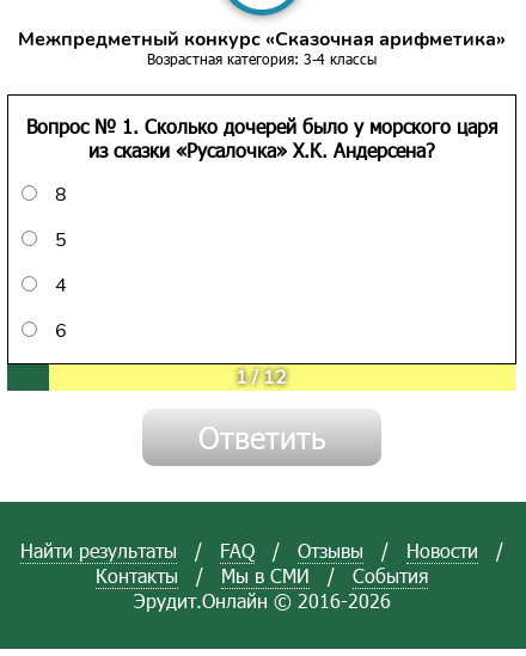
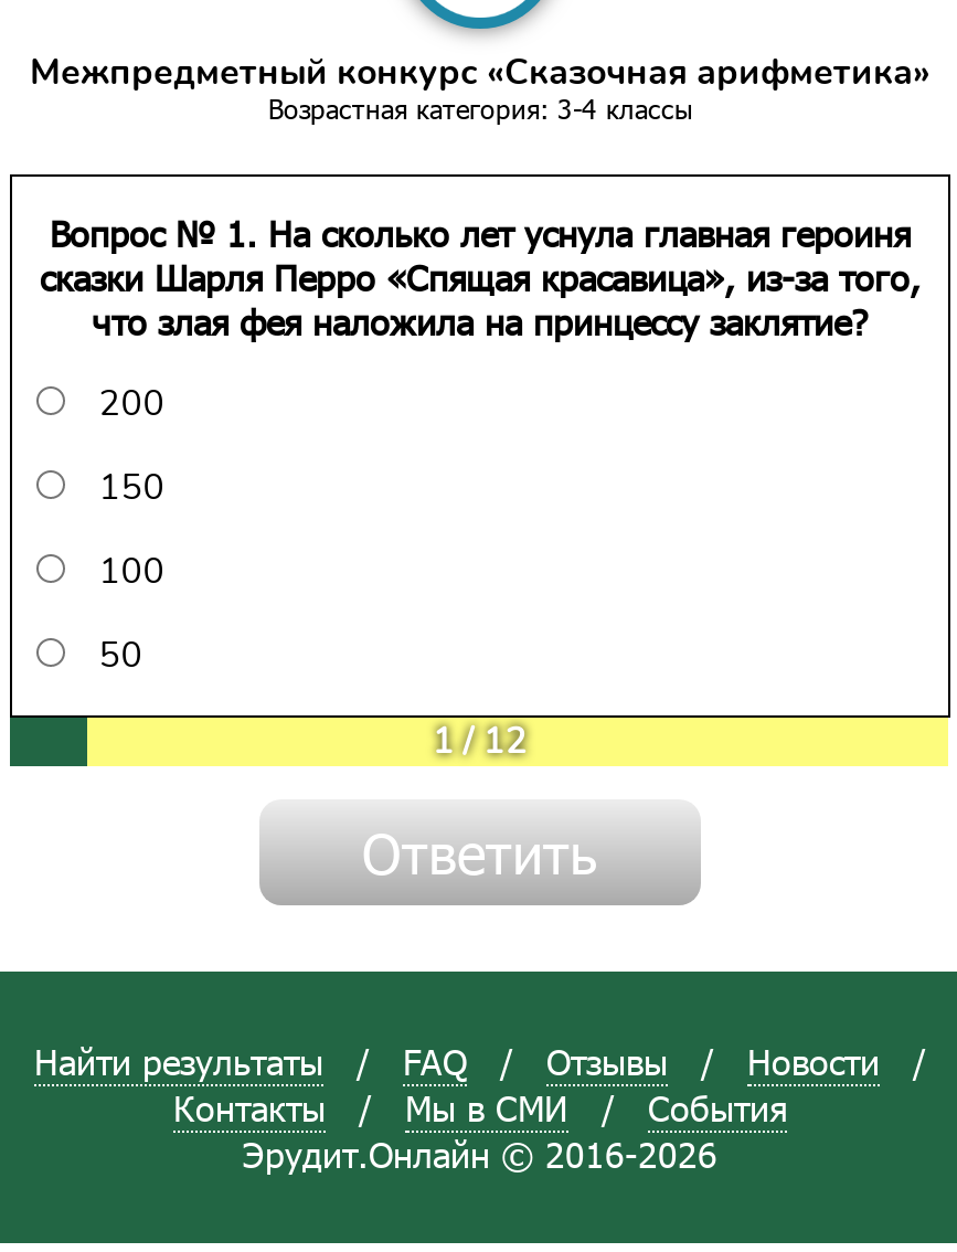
[26,114,497,163] Вопрос № 1. Сколько дочерей было у морского царя | из сказки «Русалочка» Х.К. Андерсена? -> [40,210,921,344] Вопрос № 1. На сколько лет уснула главная героиня | сказки Шарля Перро «Спящая красавица», из-за того, | что злая фея наложила на принцессу заклятие?
[55,182,67,208] 8 -> [99,380,165,428] 200
[55,227,67,253] 5 -> [99,464,165,512] 150
[55,272,67,299] 4 -> [99,548,165,596] 100
[55,318,67,344] 6 -> [99,632,143,680] 50

